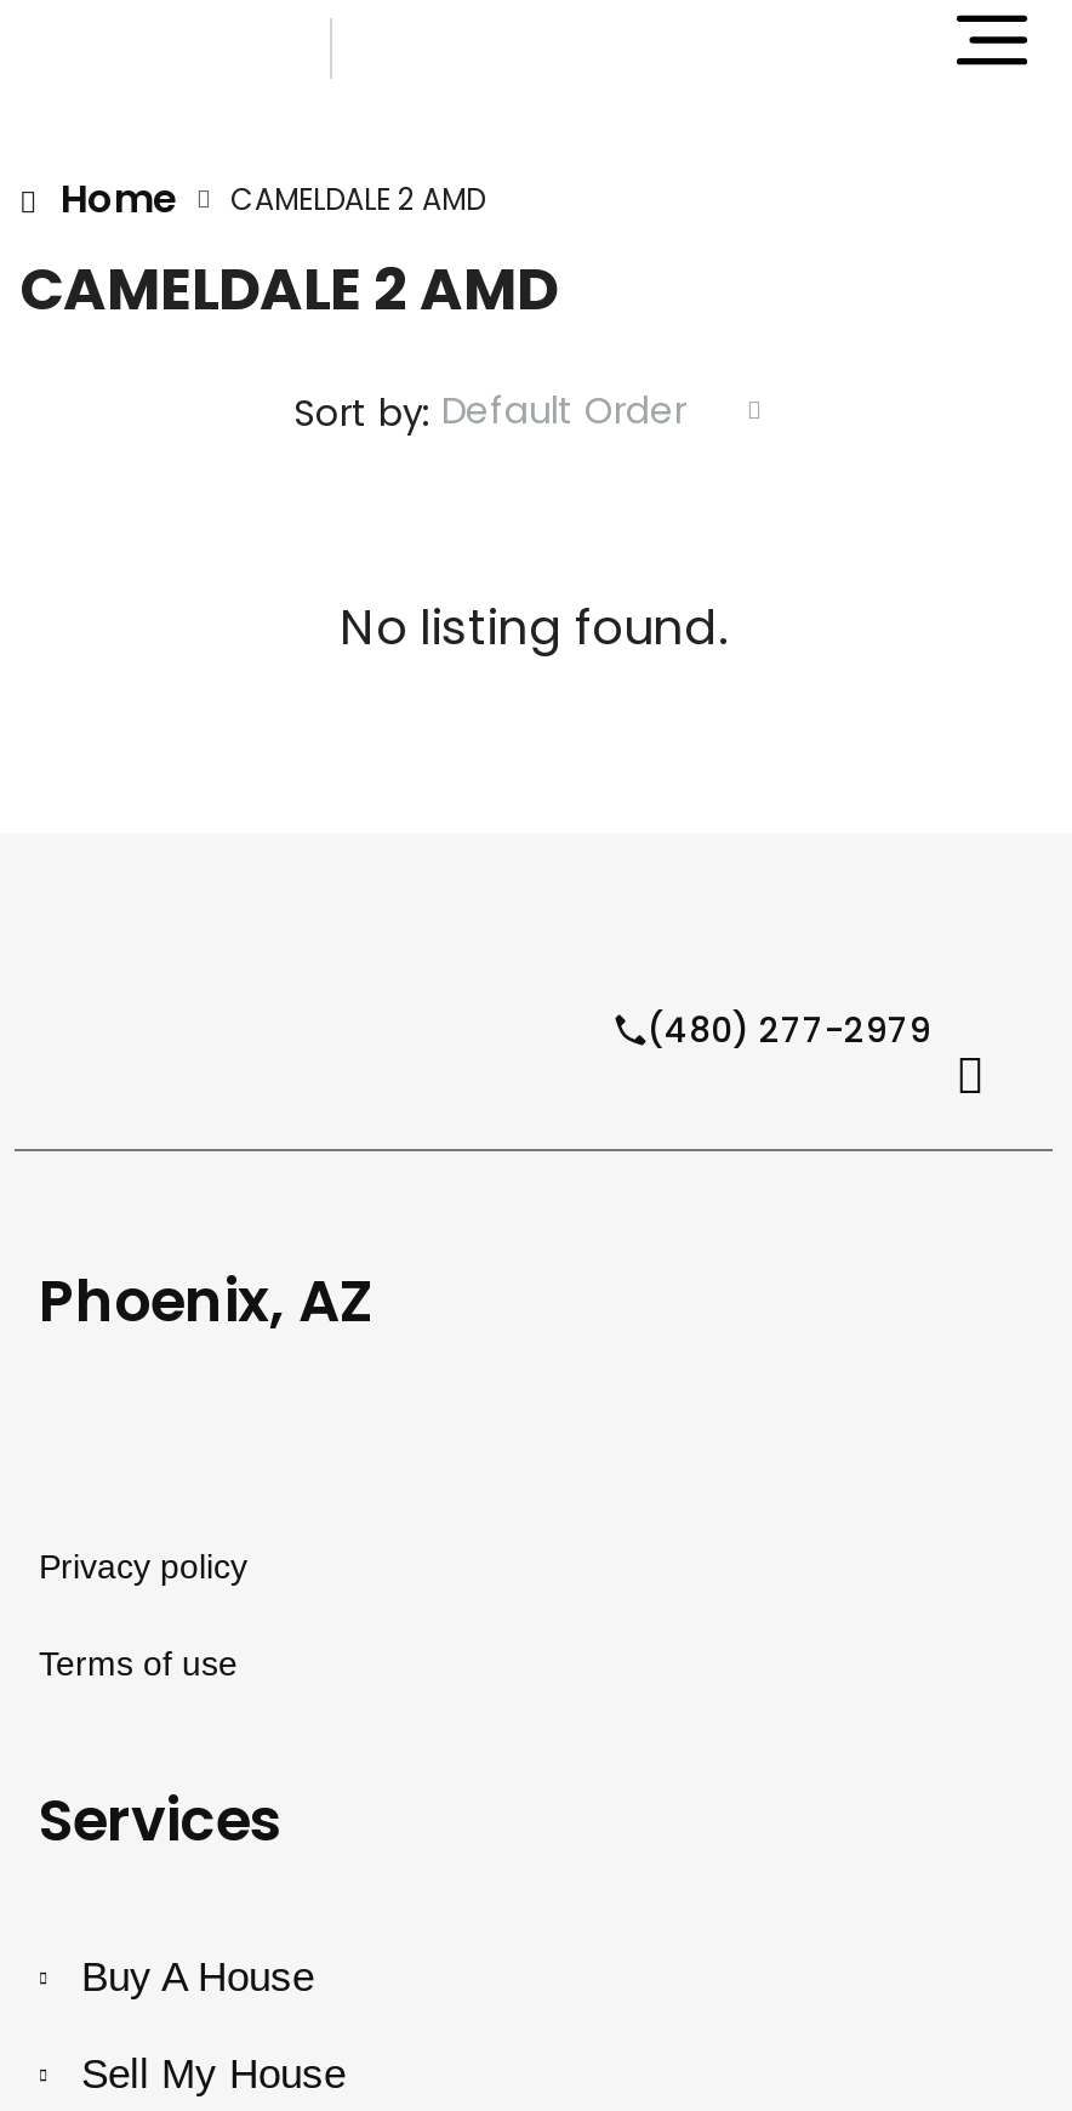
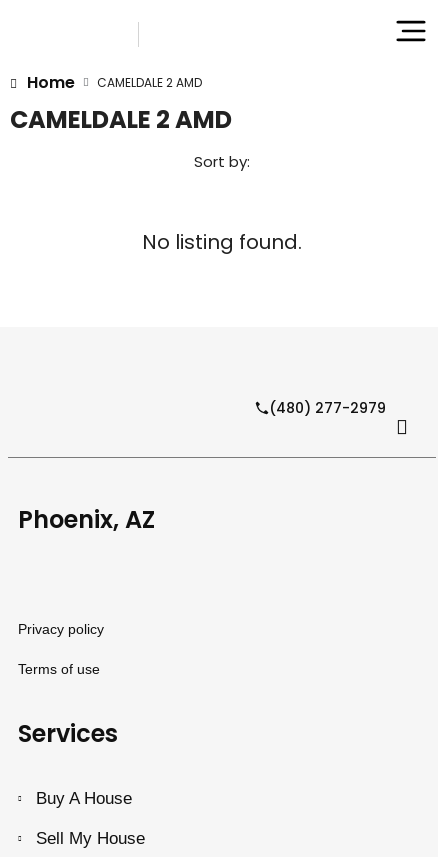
[293,385,686,437] Sort by: Default Order -> [194,151,250,172] Sort by:

